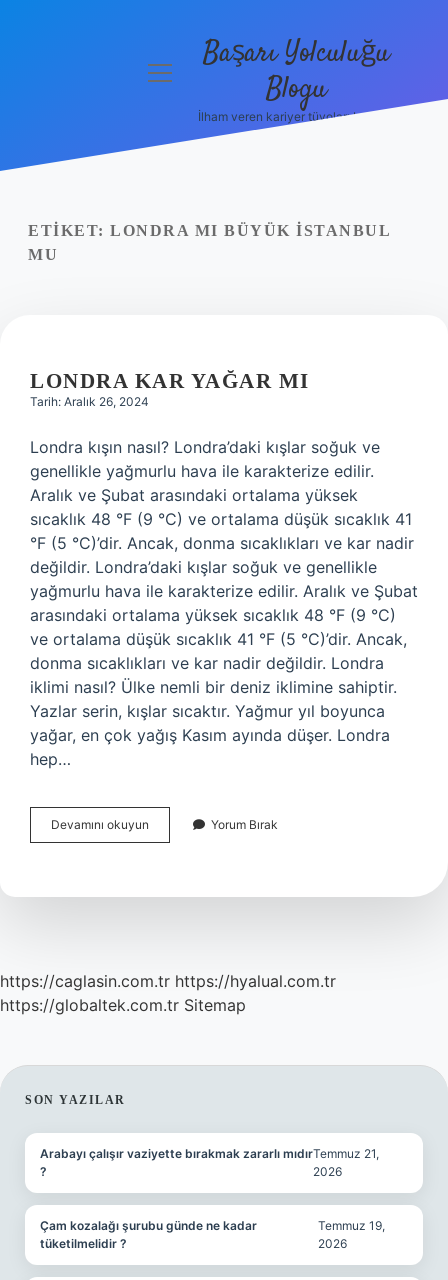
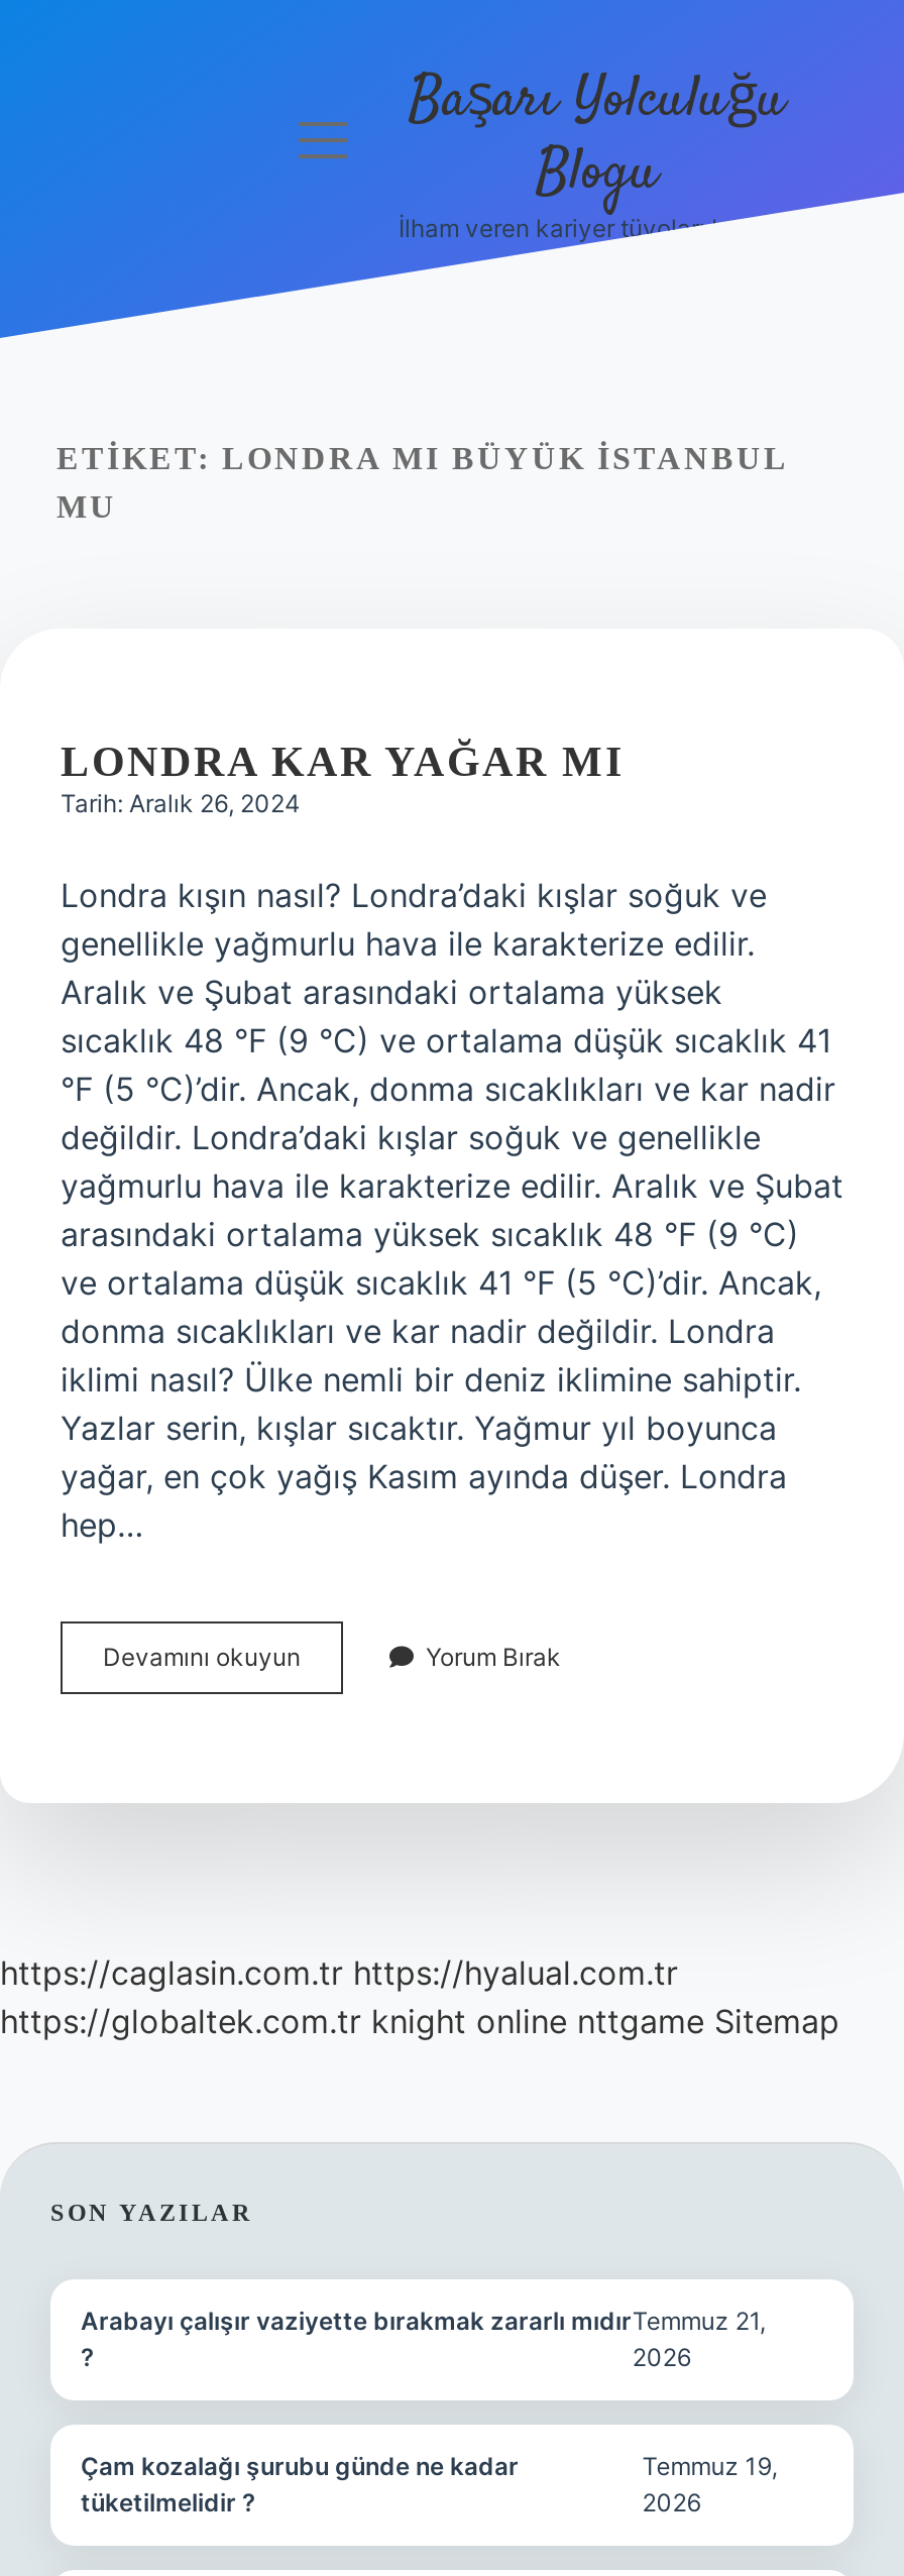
[0,995,246,1015] https://globaltek.com.tr Sitemap -> [0,2001,839,2041] https://globaltek.com.tr knight online nttgame Sitemap

